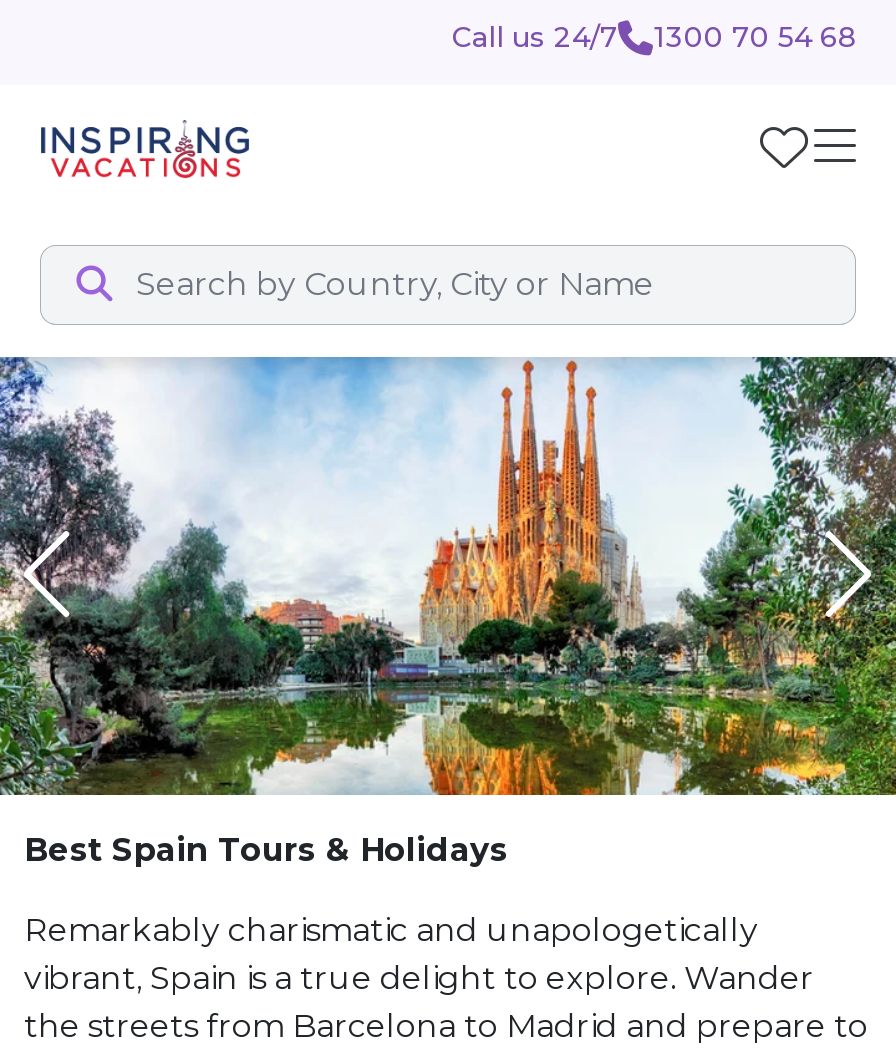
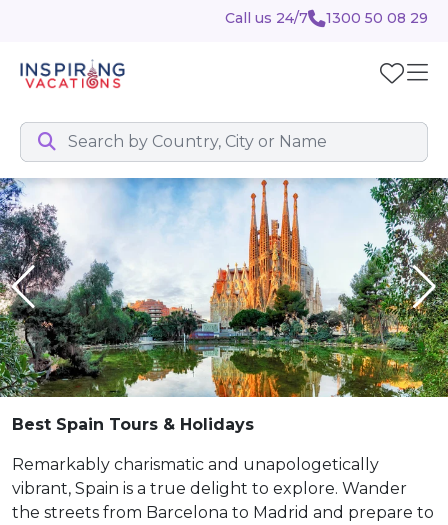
[452,18,856,54] Call us 24/7 1300 70 54 68 -> [225,8,428,26] Call us 24/7 1300 50 08 29

